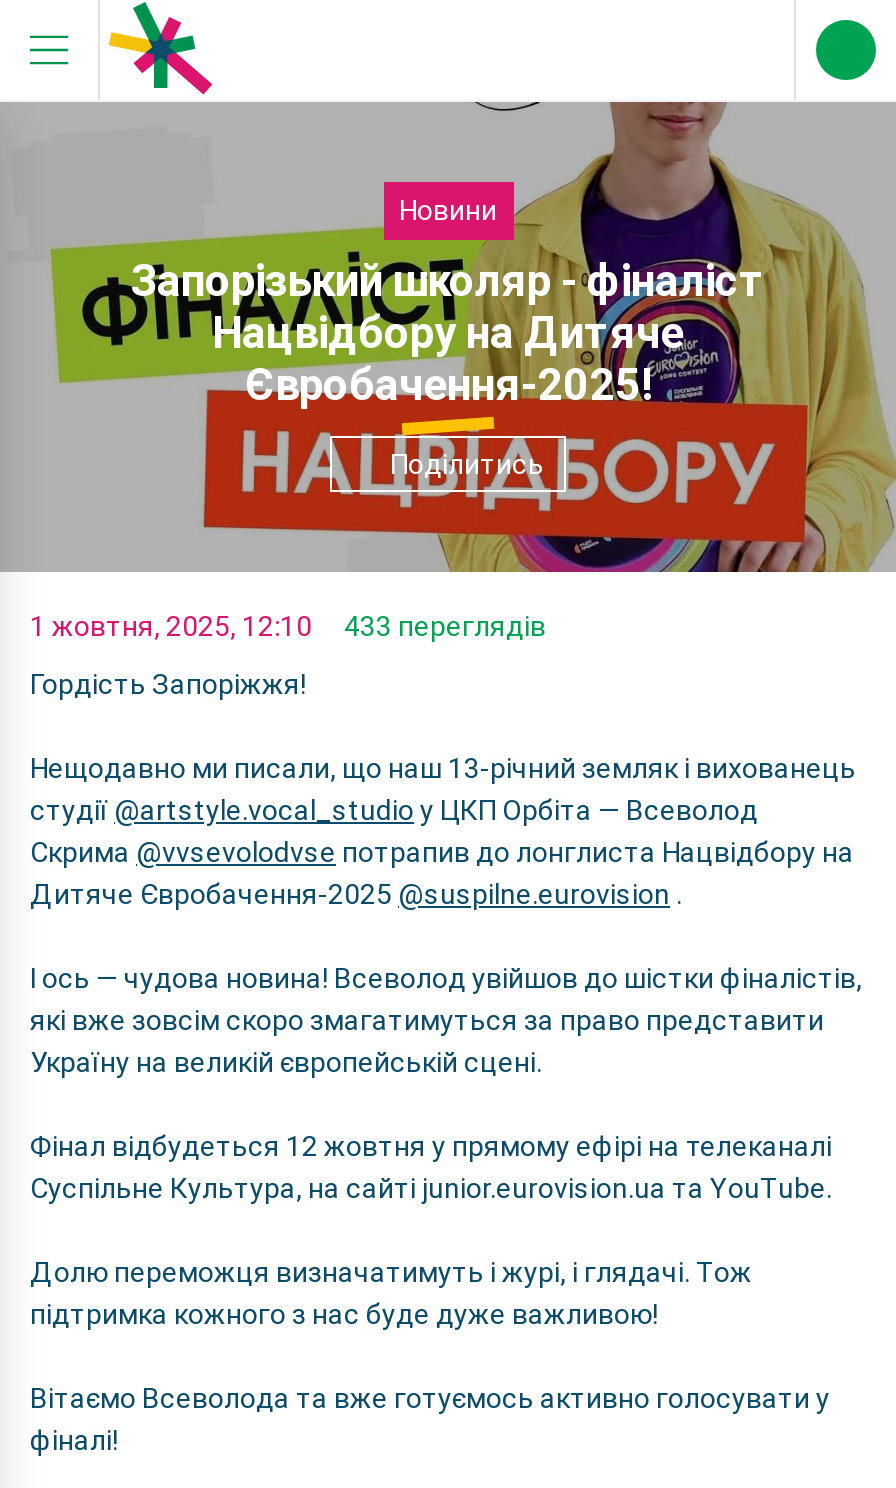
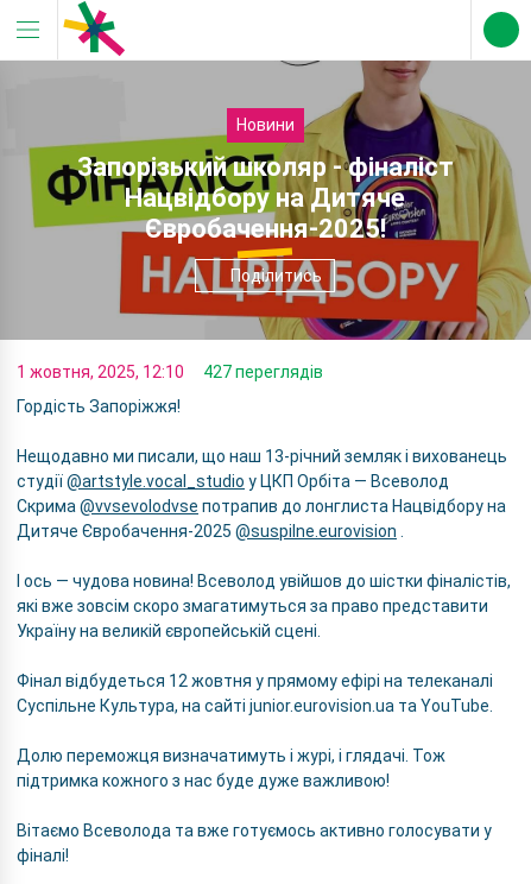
[30,610,546,642] 1 жовтня, 2025, 12:10 433 переглядів -> [17,362,323,381] 1 жовтня, 2025, 12:10 427 переглядів

